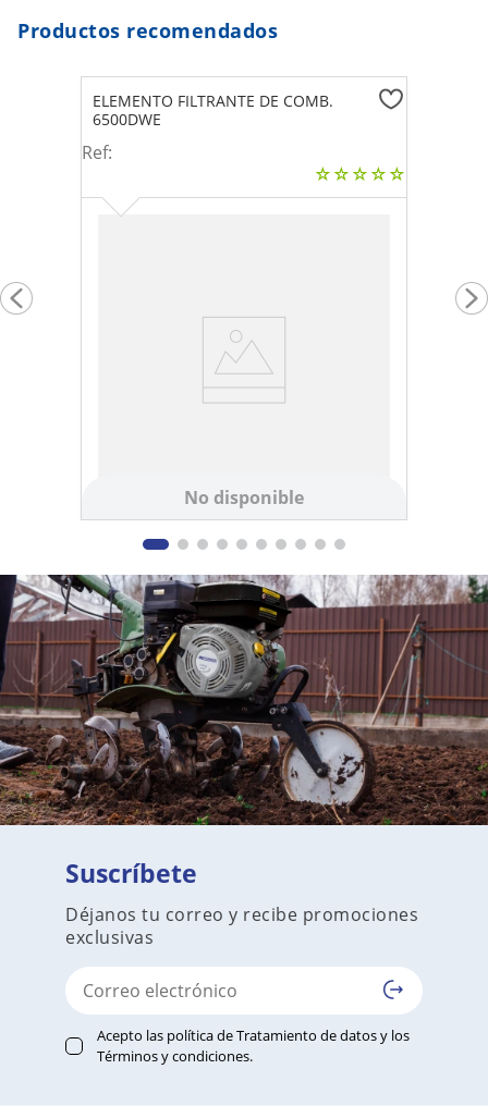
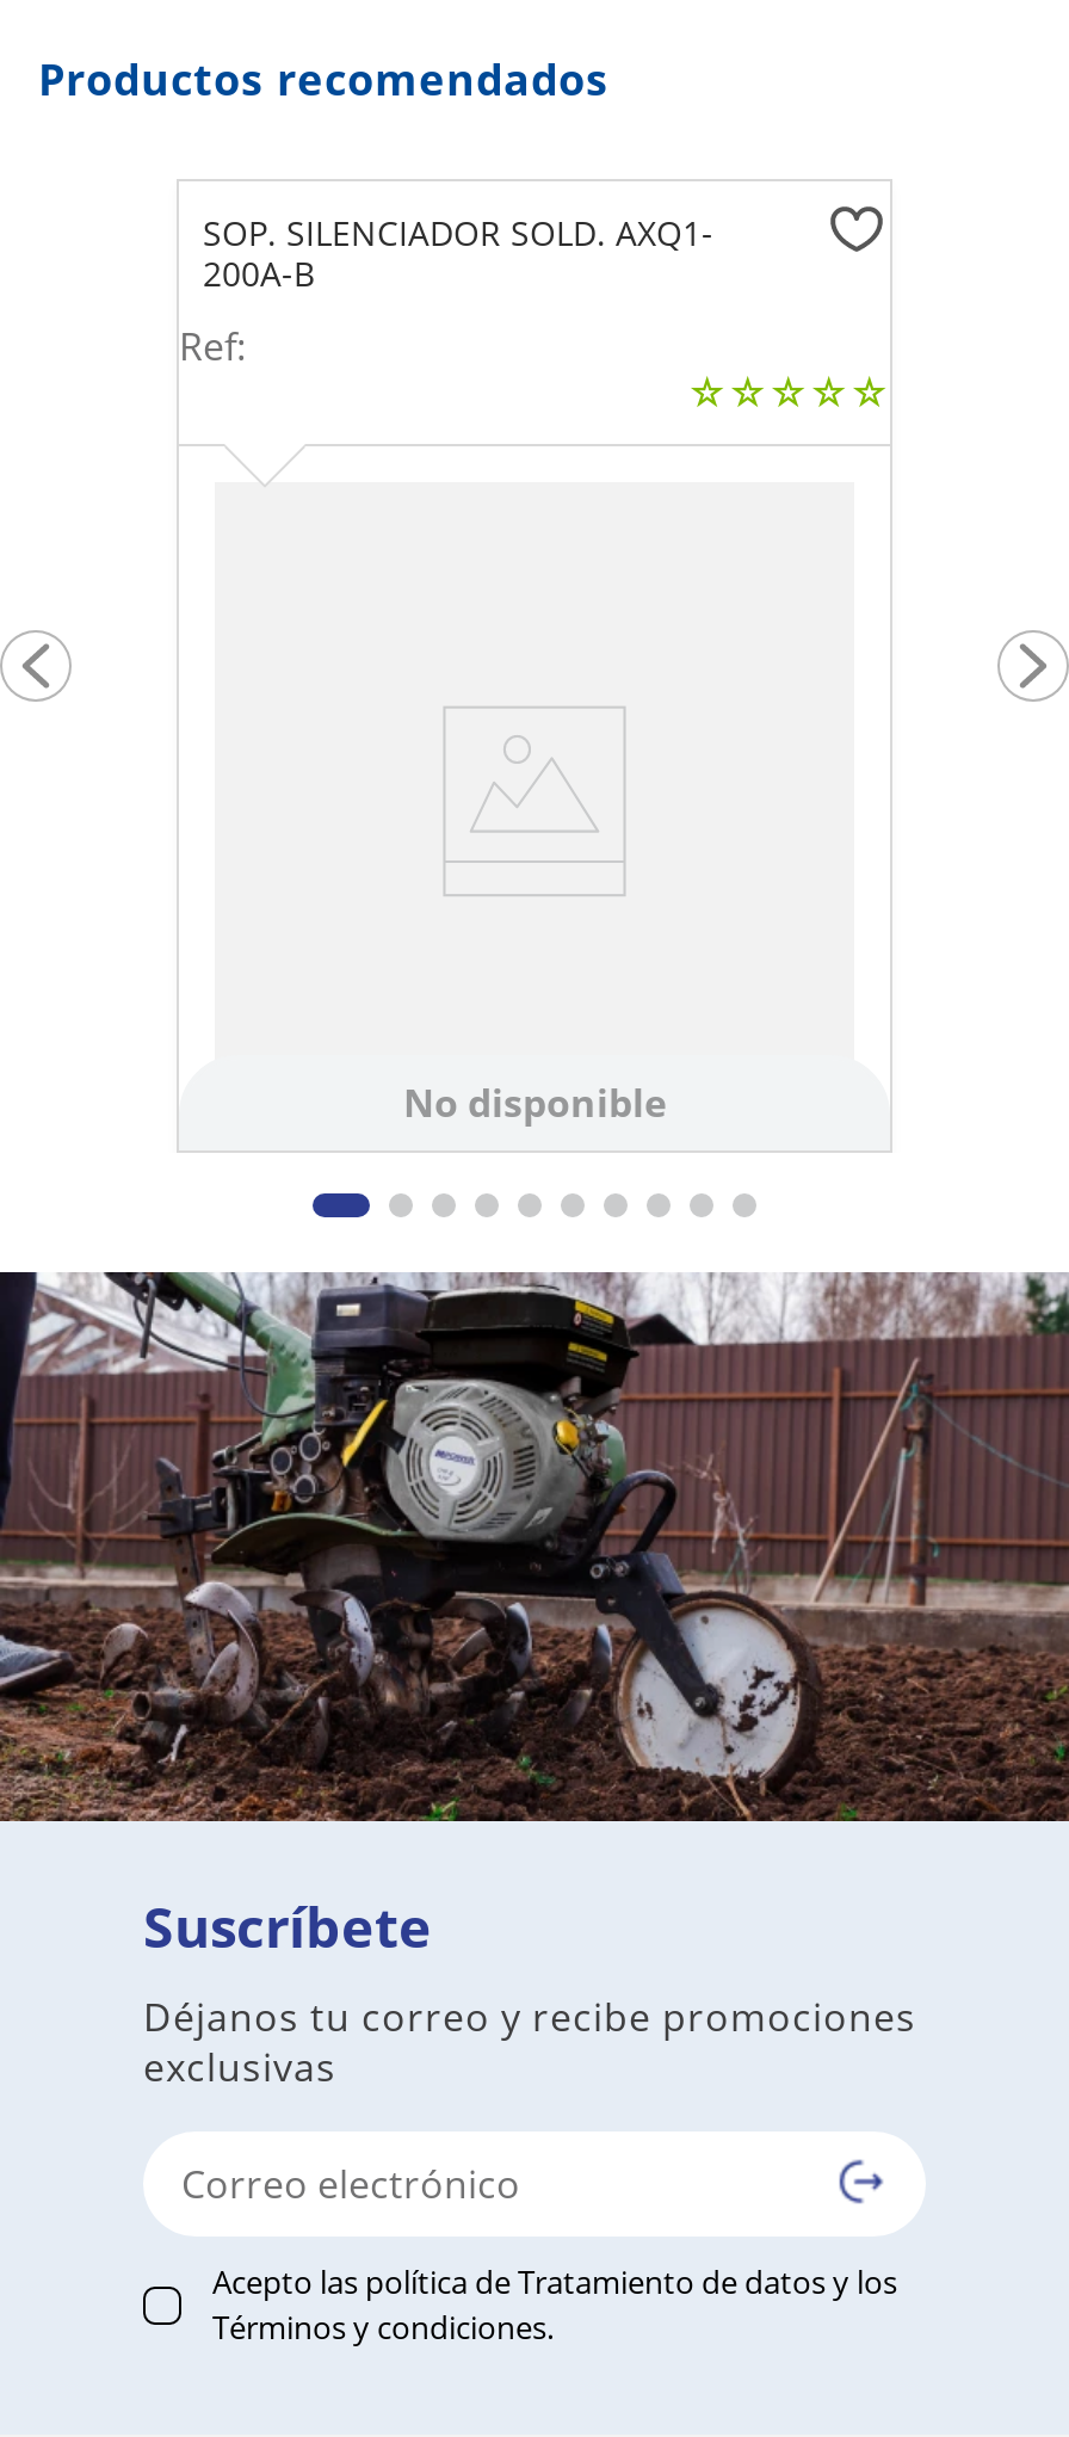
[93,91,333,130] ELEMENTO FILTRANTE DE COMB. | 6500DWE -> [203,211,713,297] SOP. SILENCIADOR SOLD. AXQ1- | 200A-B

